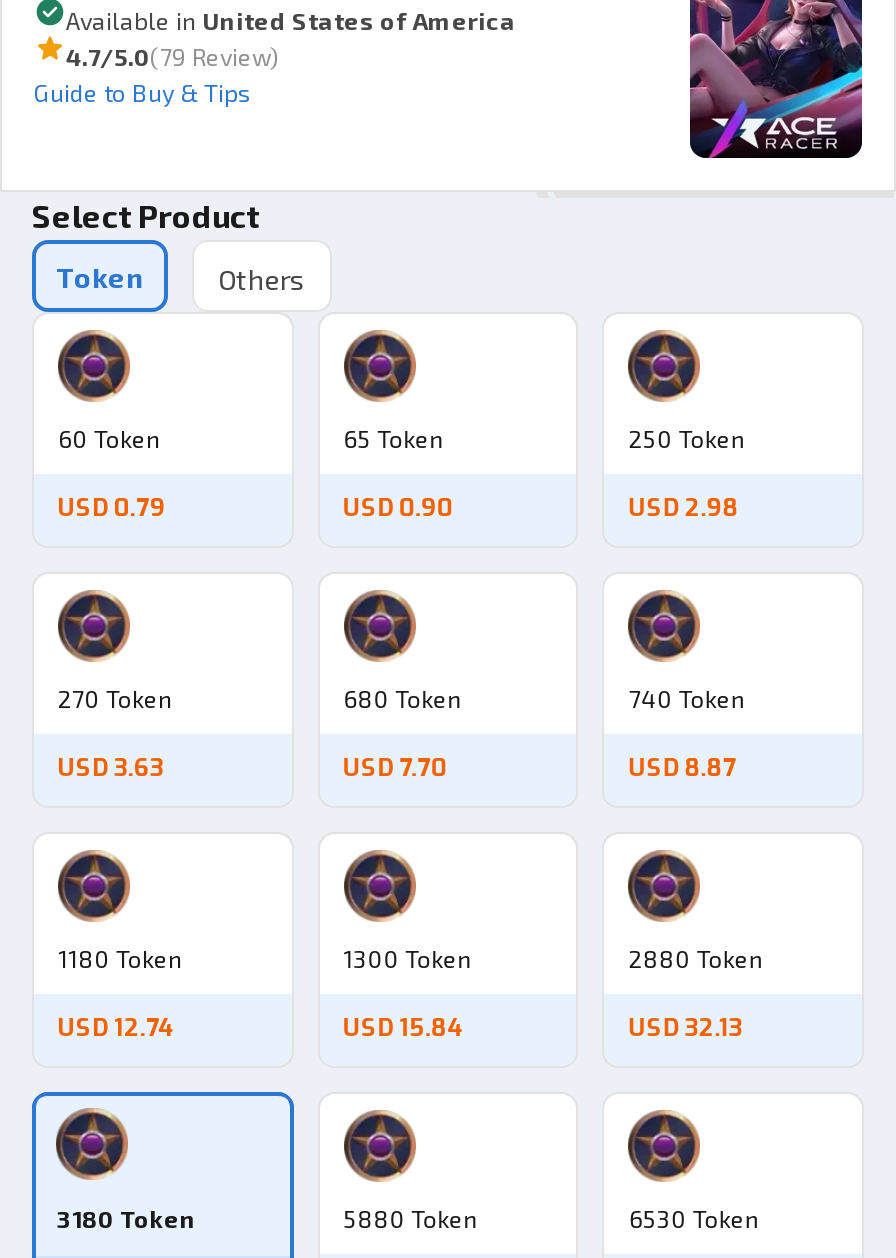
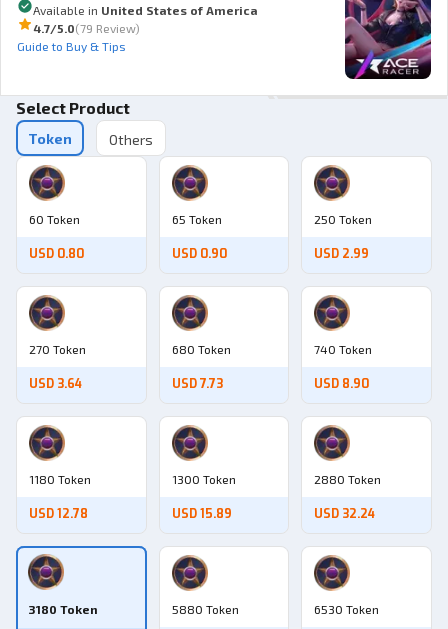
[58,492,166,524] USD 0.79 -> [29,246,84,262] USD 0.80
[629,492,739,524] USD 2.98 -> [314,246,369,262] USD 2.99
[58,752,164,784] USD 3.63 -> [29,376,82,392] USD 3.64
[343,752,447,784] USD 7.70 -> [172,376,223,392] USD 7.73
[629,752,737,784] USD 8.87 -> [314,376,369,392] USD 8.90
[58,1012,172,1044] USD 12.74 -> [29,506,88,522] USD 12.78
[343,1012,461,1044] USD 15.84 -> [172,506,232,522] USD 15.89
[629,1012,743,1044] USD 32.13 -> [314,506,375,522] USD 32.24

